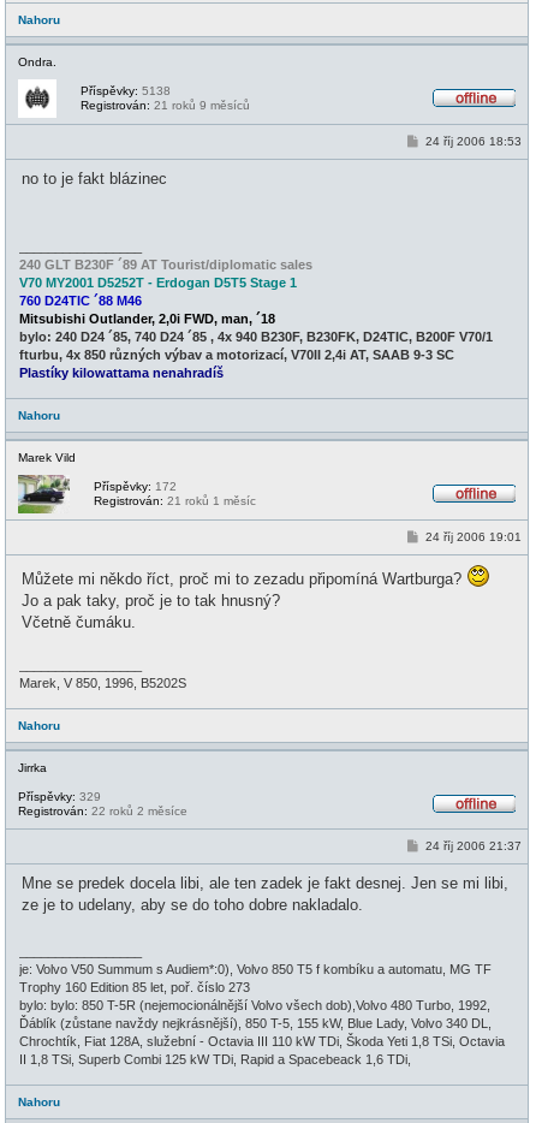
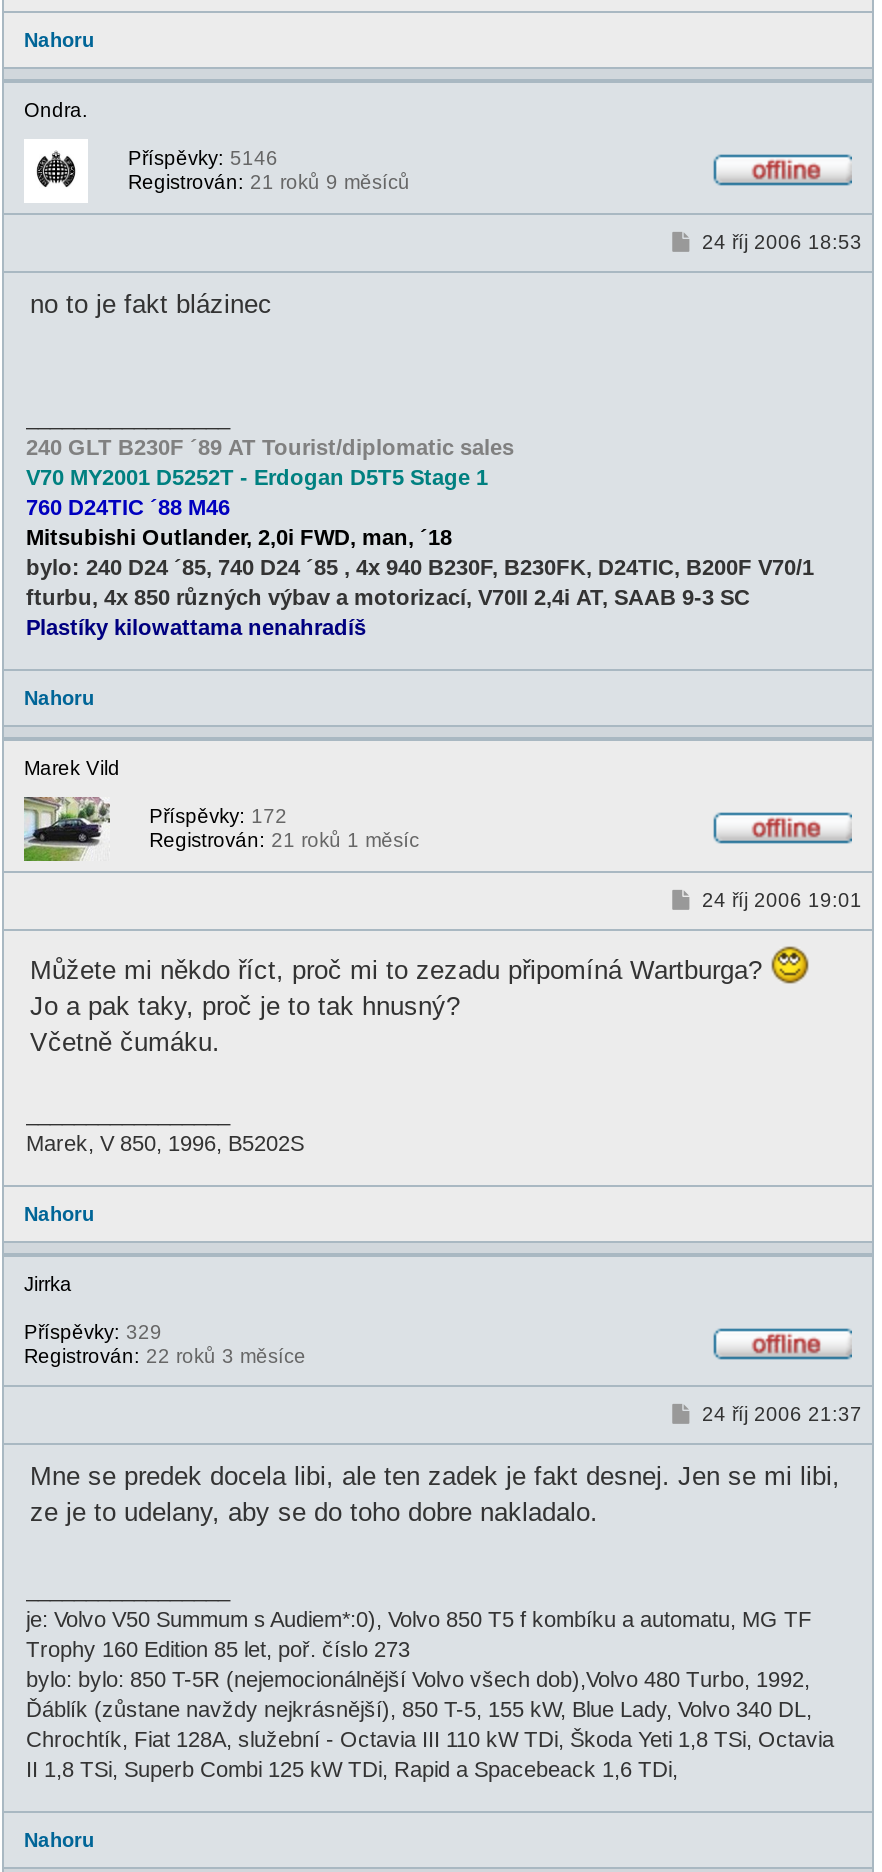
[81,84,171,97] Příspěvky: 5138 -> [128,146,278,168] Příspěvky: 5146
[18,804,187,817] Registrován: 22 roků 2 měsíce -> [24,1344,306,1366] Registrován: 22 roků 3 měsíce

